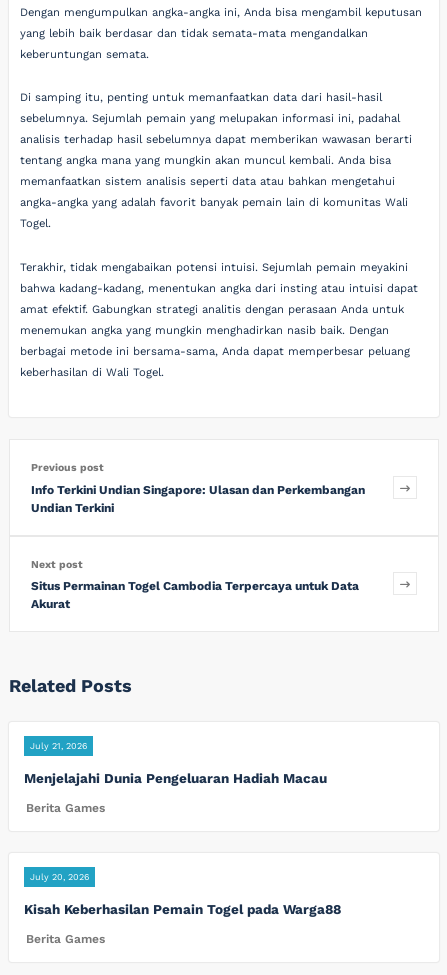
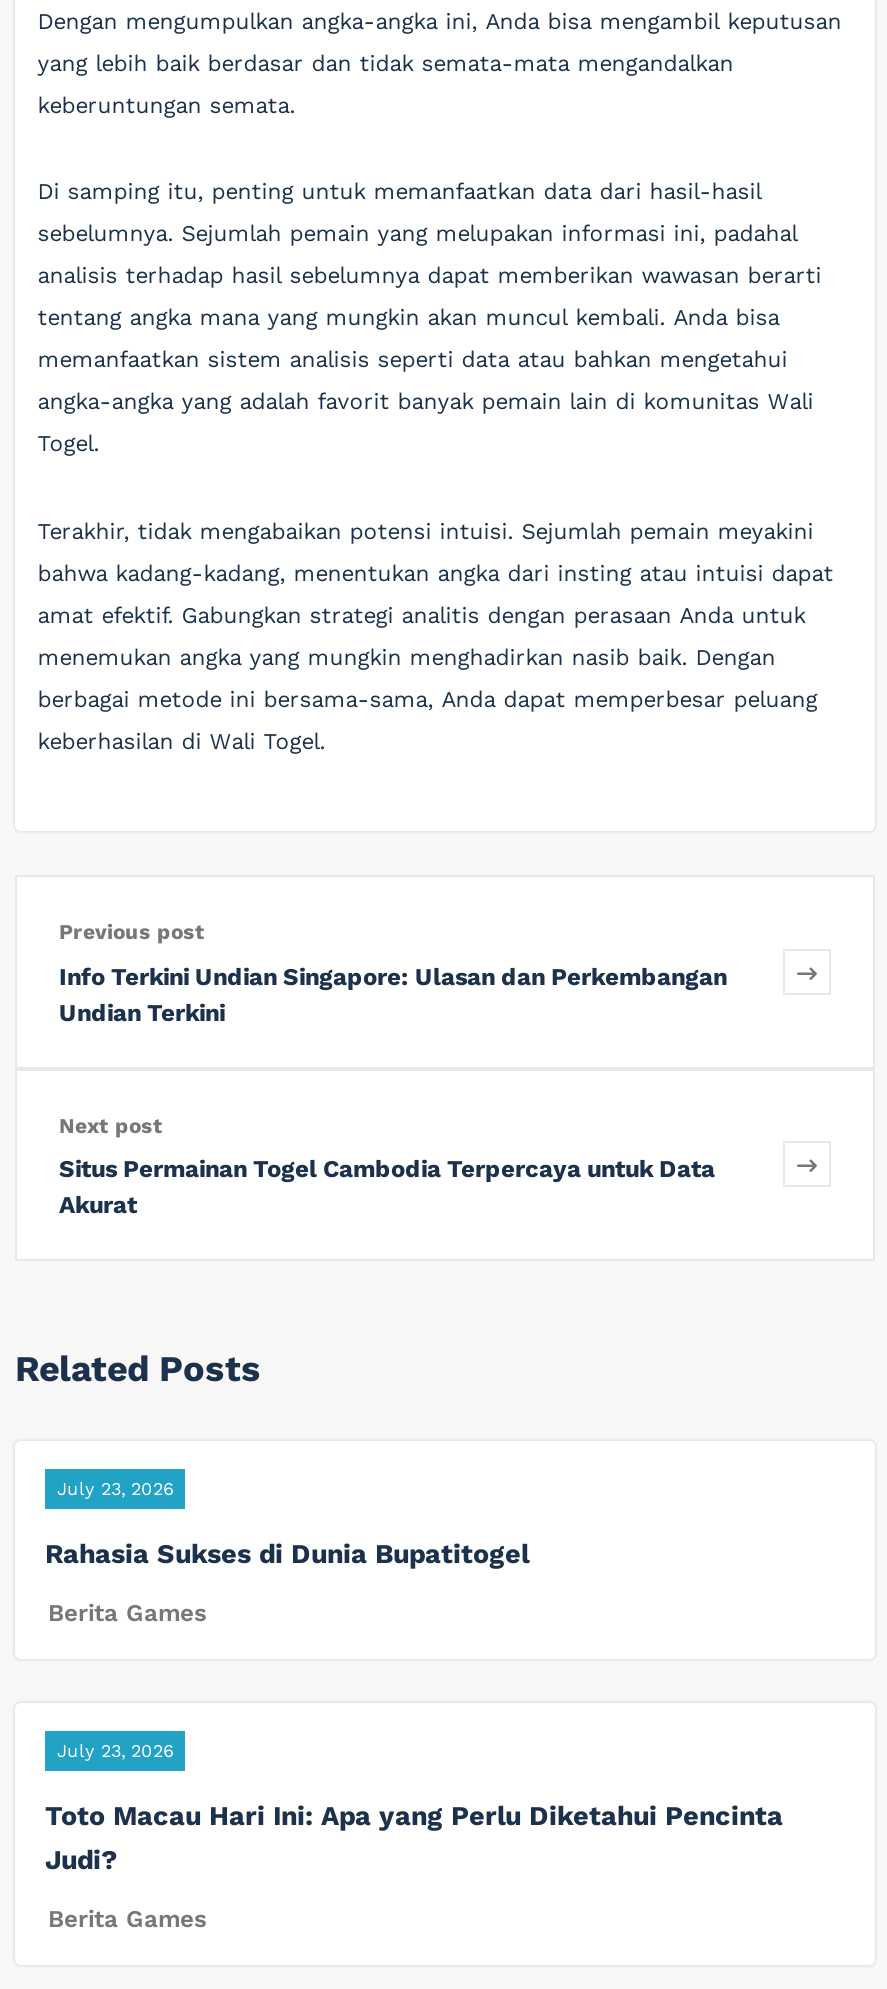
[30,741,87,751] July 21, 2026 -> [57,1478,173,1498] July 23, 2026
[24,770,327,786] Menjelajahi Dunia Pengeluaran Hadiah Macau -> [45,1536,529,1568] Rahasia Sukses di Dunia Bupatitogel
[30,872,89,882] July 20, 2026 -> [57,1741,173,1761] July 23, 2026
[24,901,341,917] Kisah Keberhasilan Pemain Togel pada Warga88 -> [45,1799,783,1875] Toto Macau Hari Ini: Apa yang Perlu Diketahui Pencinta | Judi?

